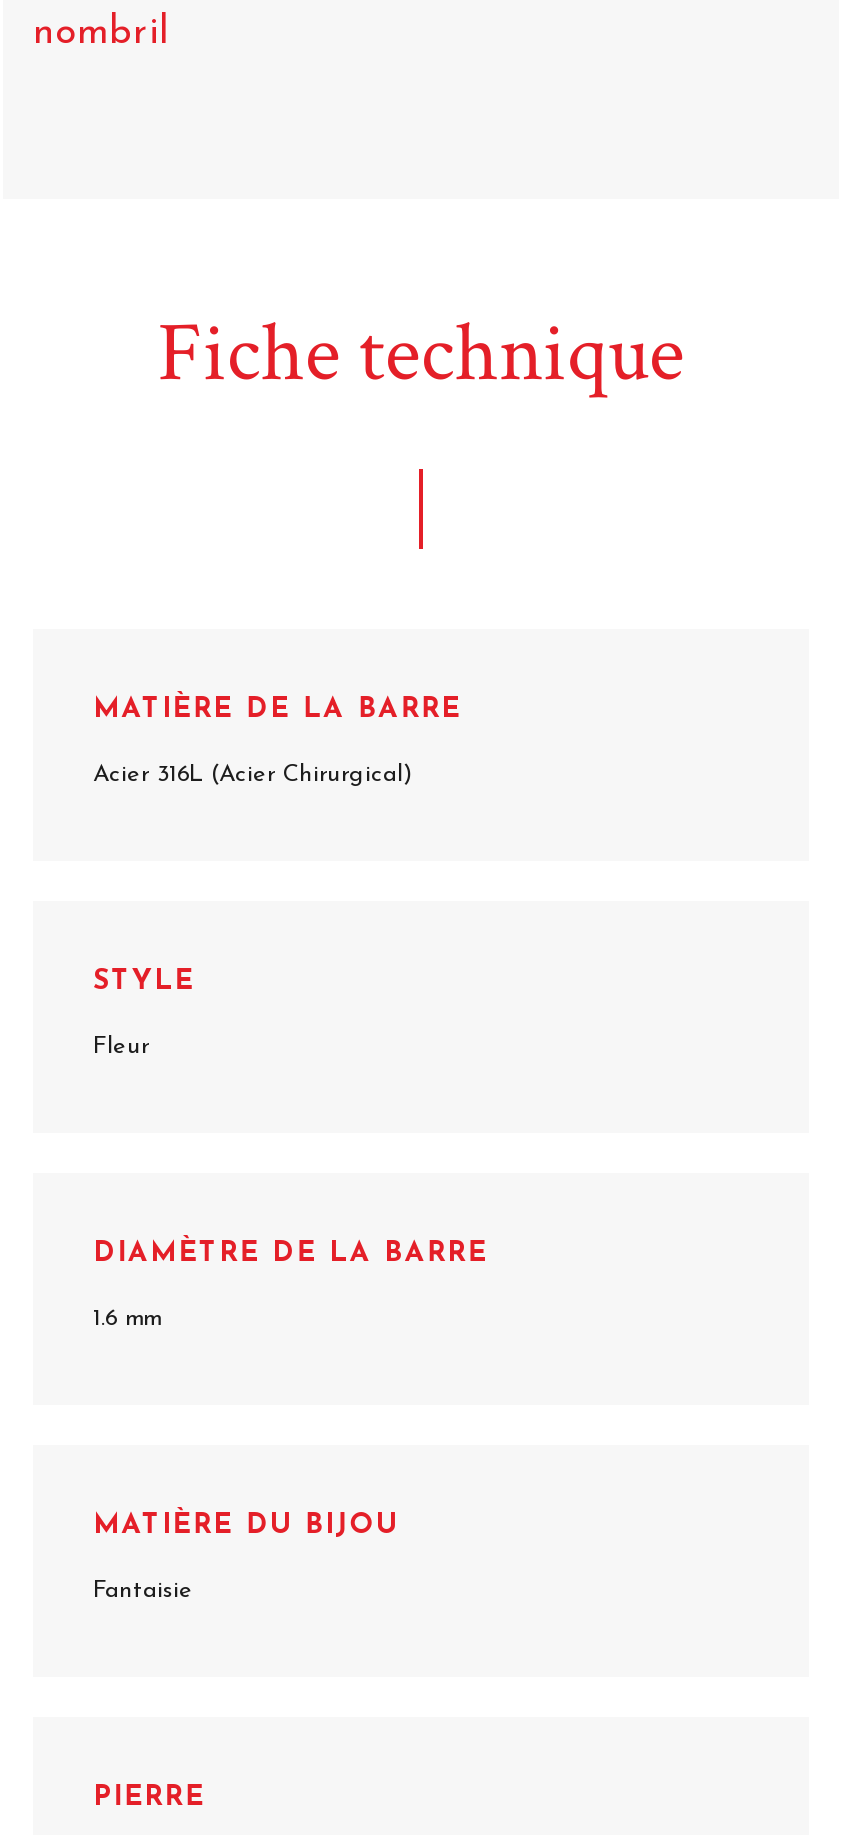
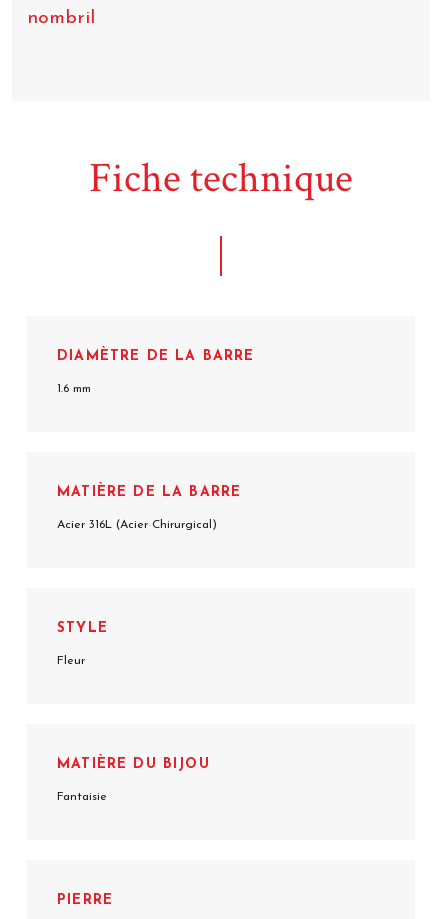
moved [93,694,461,1058] -> [57,484,241,666]: MATIÈRE DE LA BARRE | Acier 316L (Acier Chirurgical) | STYLE | Fleur
moved [93,1238,488,1330] -> [57,348,254,394]: DIAMÈTRE DE LA BARRE | 1.6 mm

